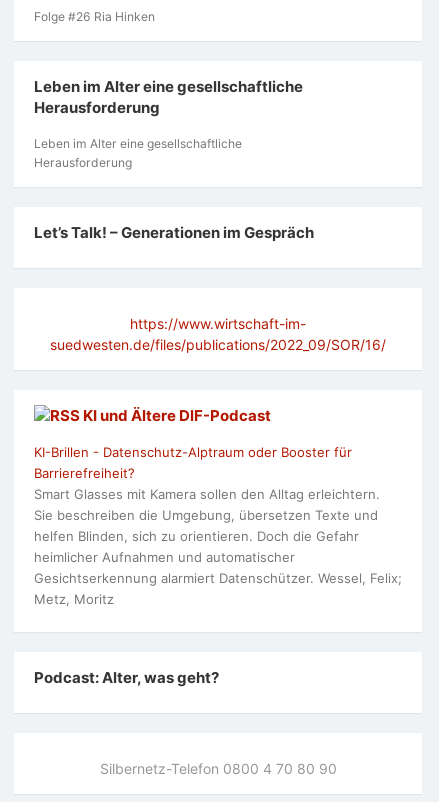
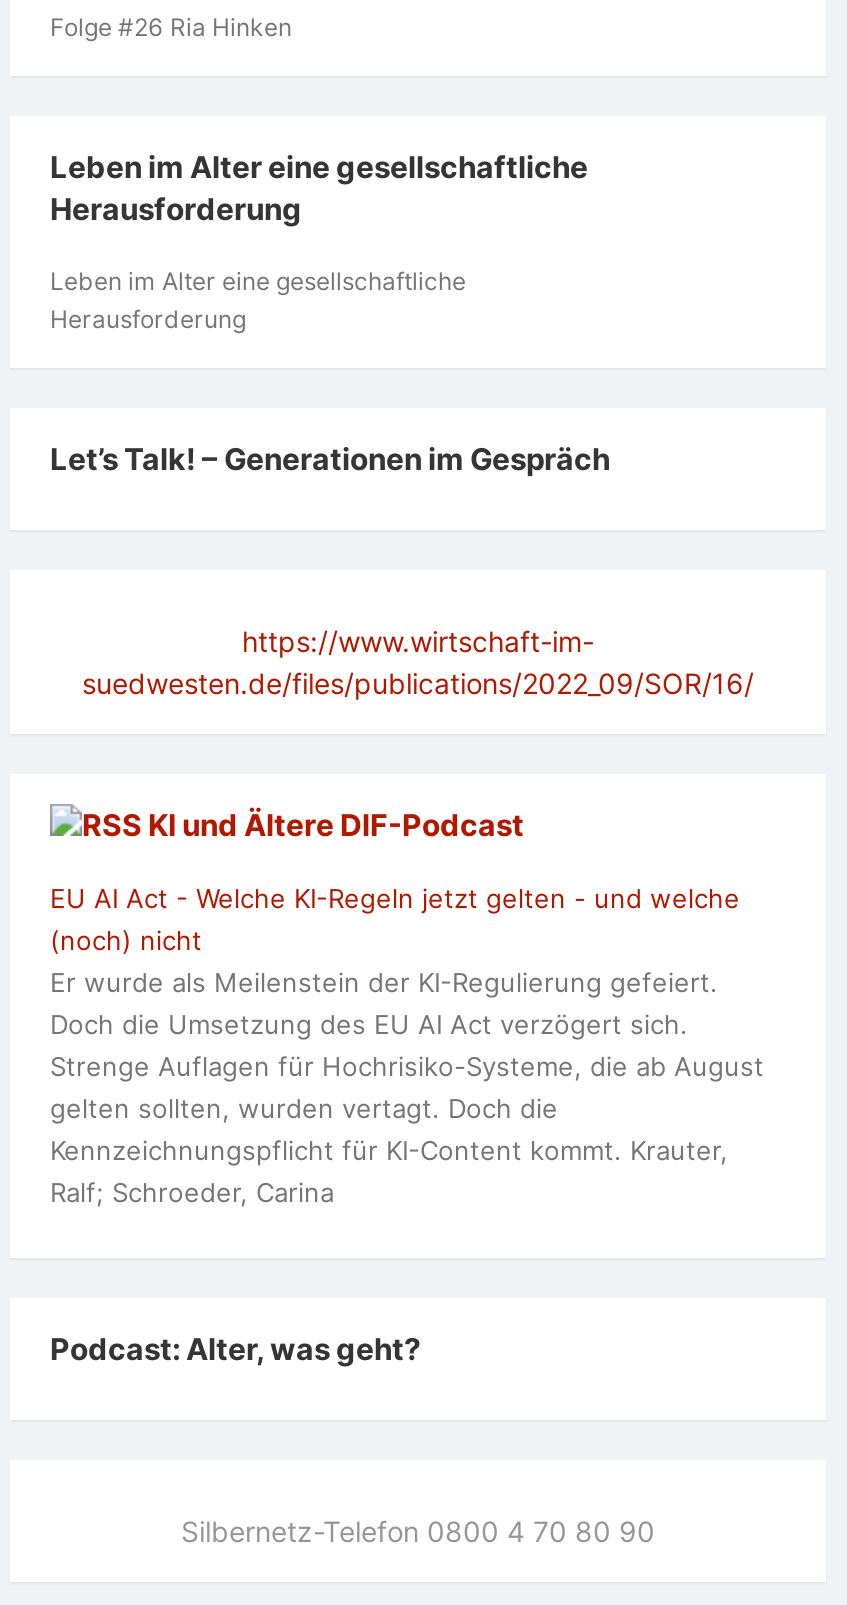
[34,444,402,607] KI-Brillen - Datenschutz-Alptraum oder Booster für | Barrierefreiheit? | Smart Glasses mit Kamera sollen den Alltag erleichtern. | Sie beschreiben die Umgebung, übersetzen Texte und | helfen Blinden, sich zu orientieren. Doch die Gefahr | heimlicher Aufnahmen und automatischer | Gesichtserkennung alarmiert Datenschützer. Wessel, Felix; | Metz, Moritz -> [50,883,764,1209] EU AI Act - Welche KI-Regeln jetzt gelten - und welche | (noch) nicht | Er wurde als Meilenstein der KI-Regulierung gefeiert. | Doch die Umsetzung des EU AI Act verzögert sich. | Strenge Auflagen für Hochrisiko-Systeme, die ab August | gelten sollten, wurden vertagt. Doch die | Kennzeichnungspflicht für KI-Content kommt. Krauter, | Ralf; Schroeder, Carina

